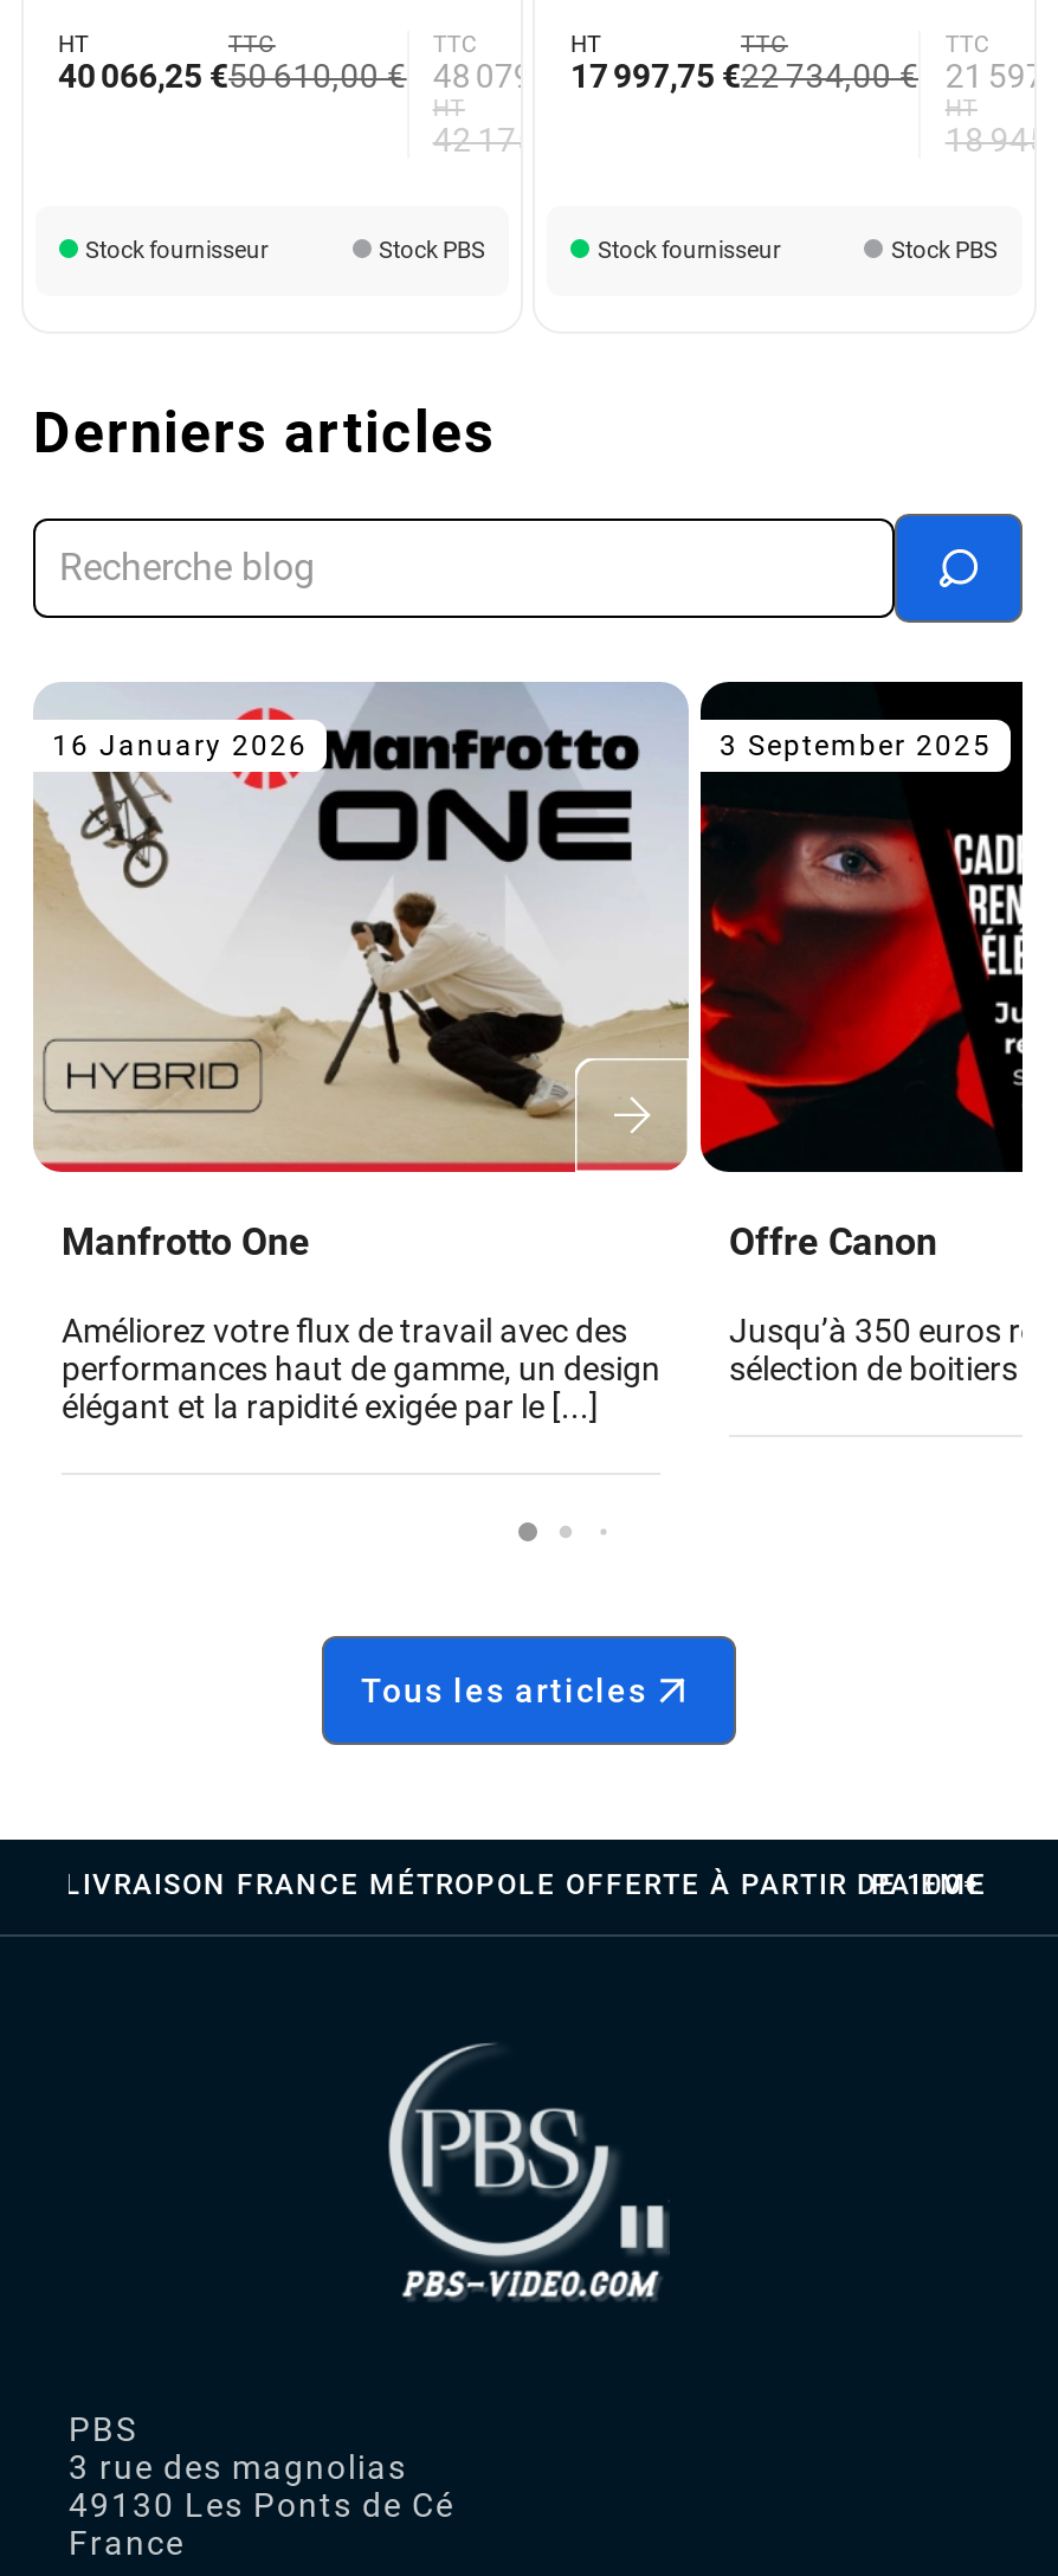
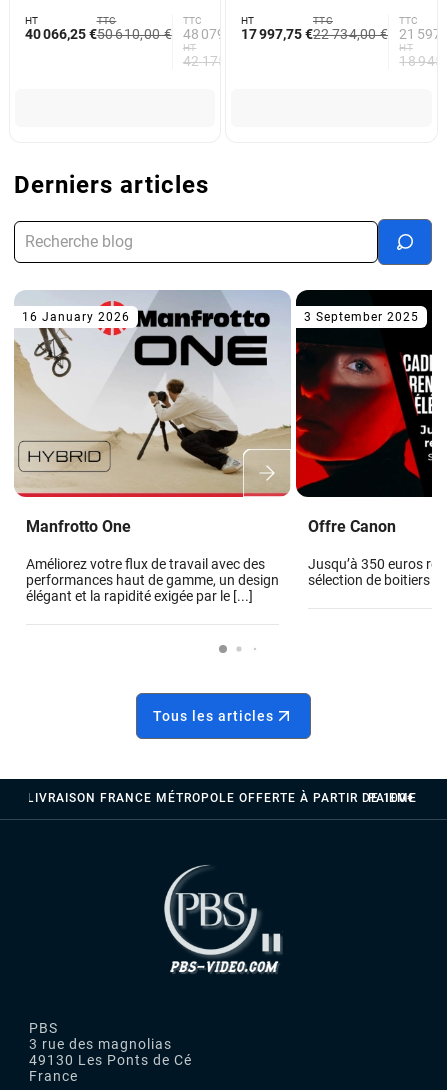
[80,236,485,262] Stock fournisseur | Stock PBS -> none
[593,236,998,262] Stock fournisseur | Stock PBS -> none

